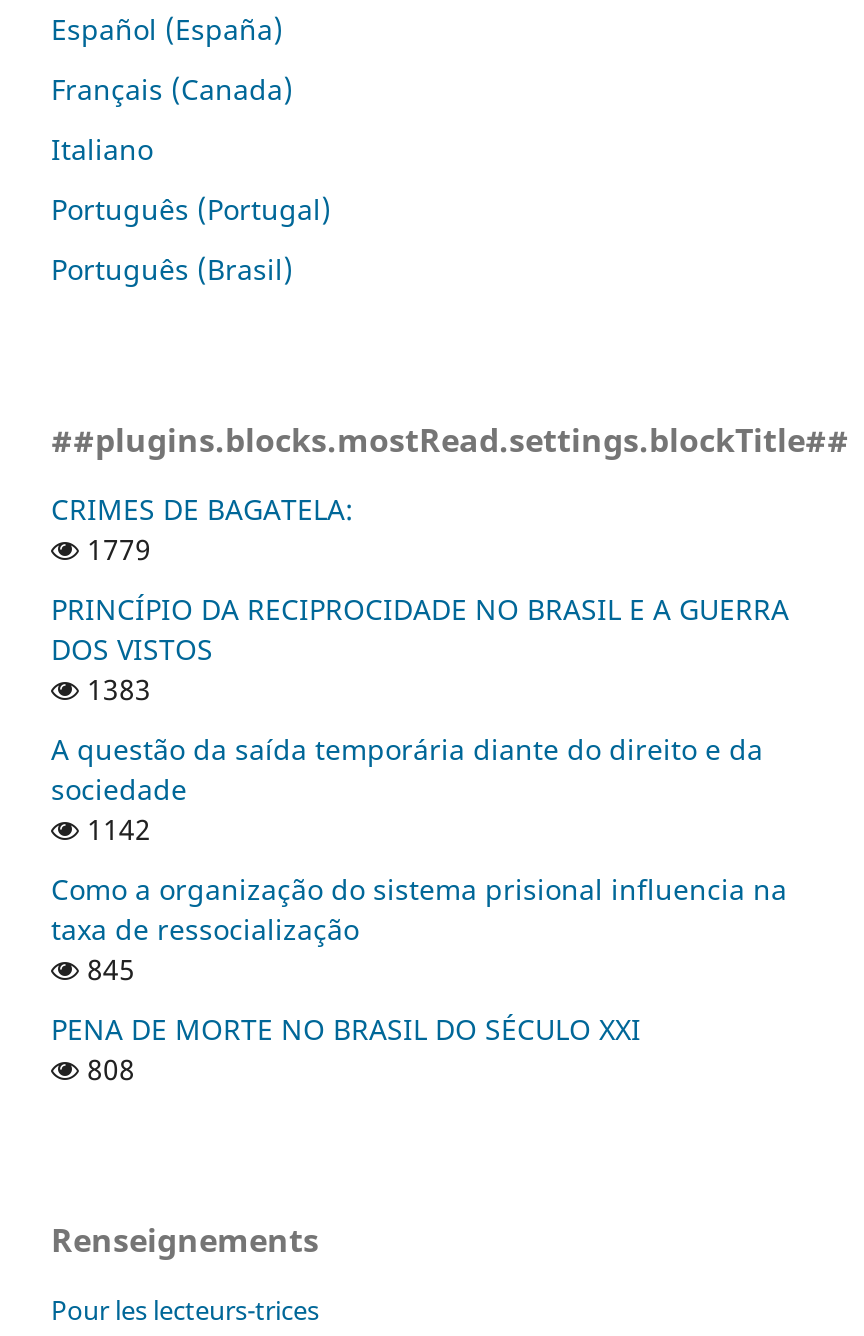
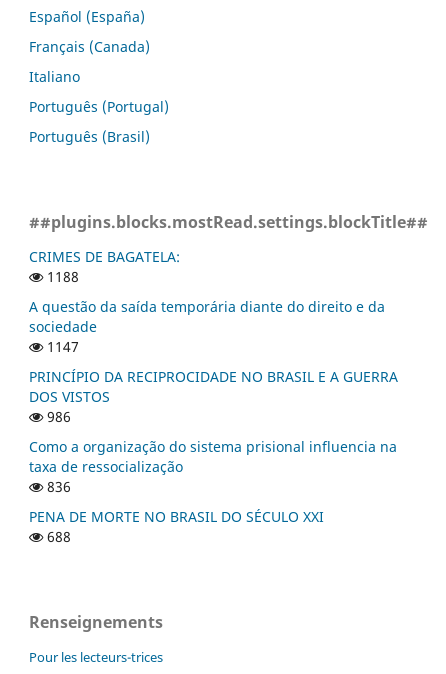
[79,530,151,708] 1779 | 1383 -> [43,267,79,286] 1188
moved [51,590,789,668] -> [29,367,398,406]: PRINCÍPIO DA RECIPROCIDADE NO BRASIL E A GUERRA | DOS VISTOS
moved [51,730,763,808] -> [29,297,385,336]: A questão da saída temporária diante do direito e da | sociedade
[79,810,151,848] 1142 -> [43,337,79,426] 1147 | 986
[79,950,135,988] 845 -> [43,477,71,496] 836
[79,1050,135,1088] 808 -> [43,527,71,546] 688

